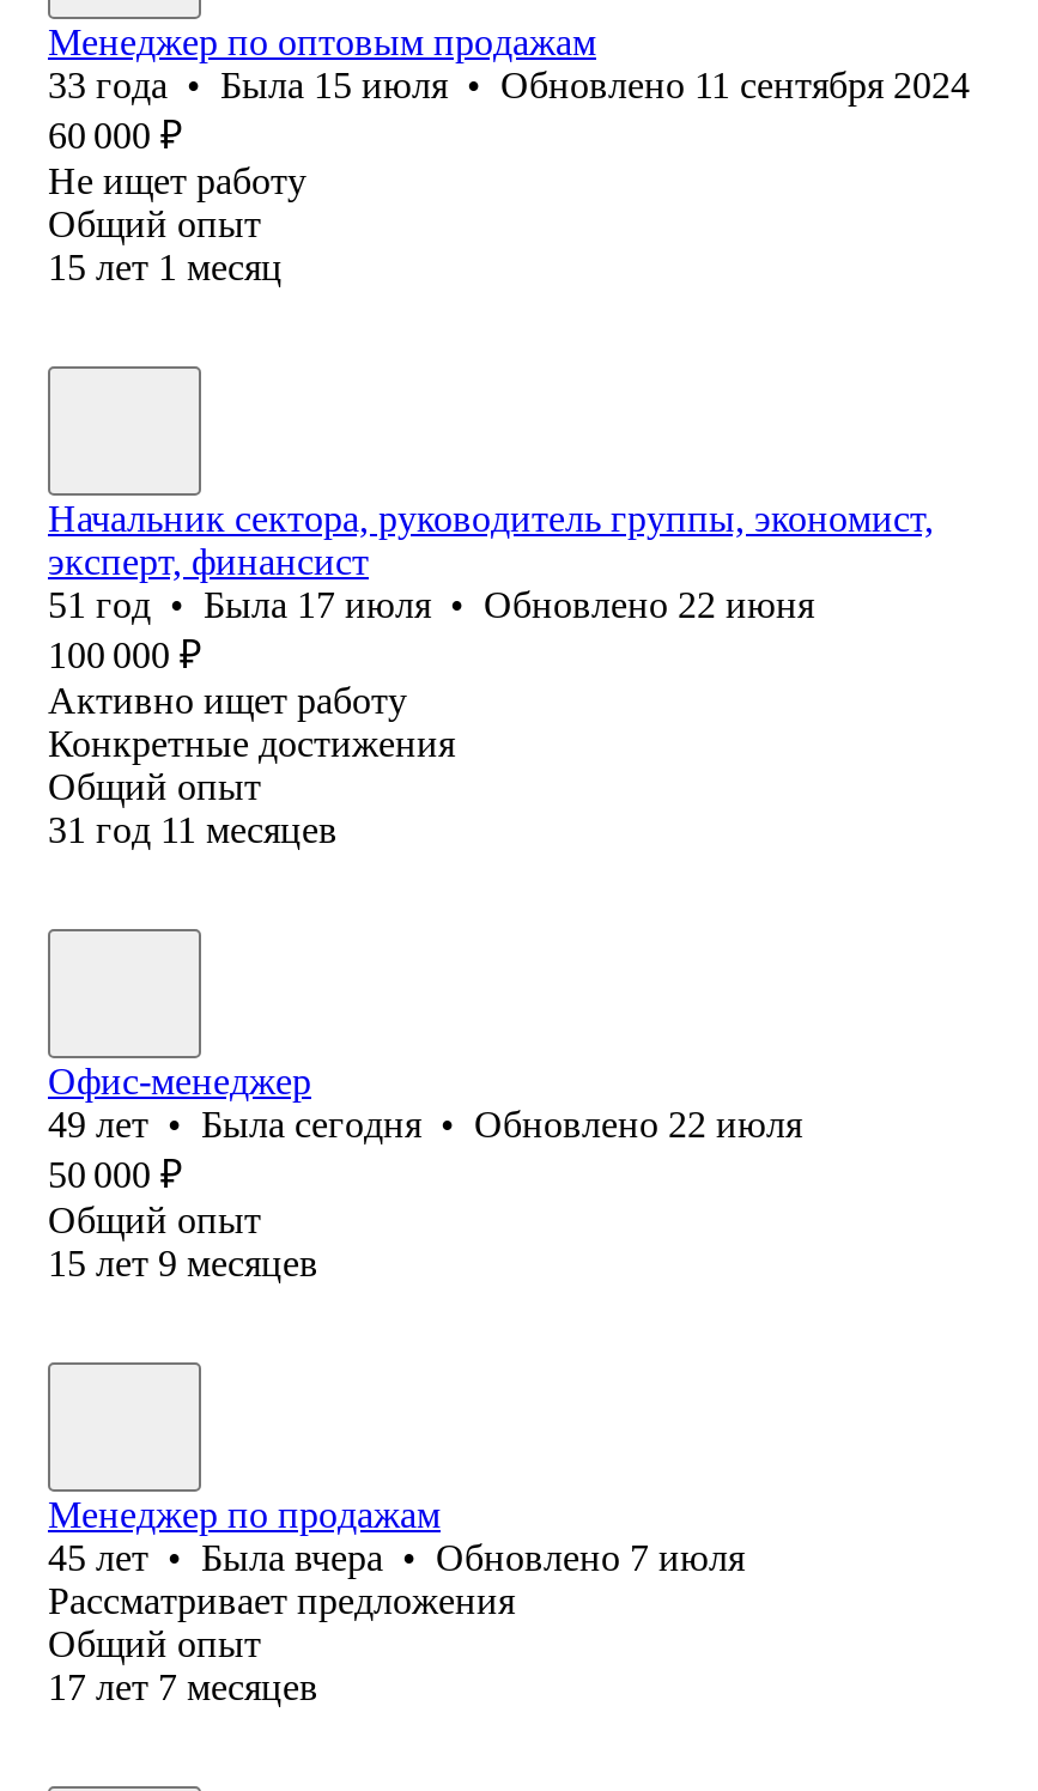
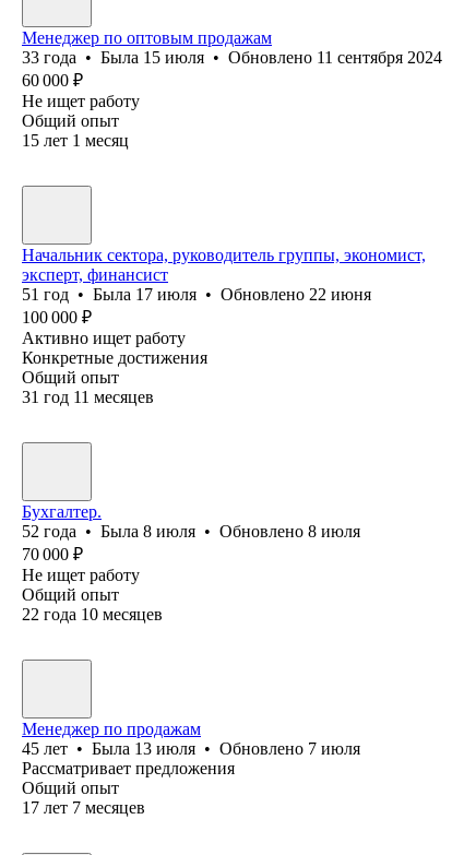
[48,1060,802,1195] Офис-менеджер | 49 лет • Была сегодня • Обновлено 22 июля | 50 000 ₽ -> [22,502,360,584] Бухгалтер. | 52 года • Была 8 июля • Обновлено 8 июля | 70 000 ₽ | Не ищет работу
[48,1242,318,1283] 15 лет 9 месяцев -> [22,605,163,623] 22 года 10 месяцев
[48,1537,745,1578] 45 лет • Была вчера • Обновлено 7 июля -> [22,739,360,758] 45 лет • Была 13 июля • Обновлено 7 июля

